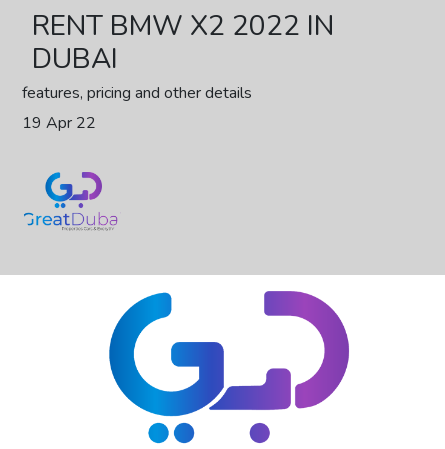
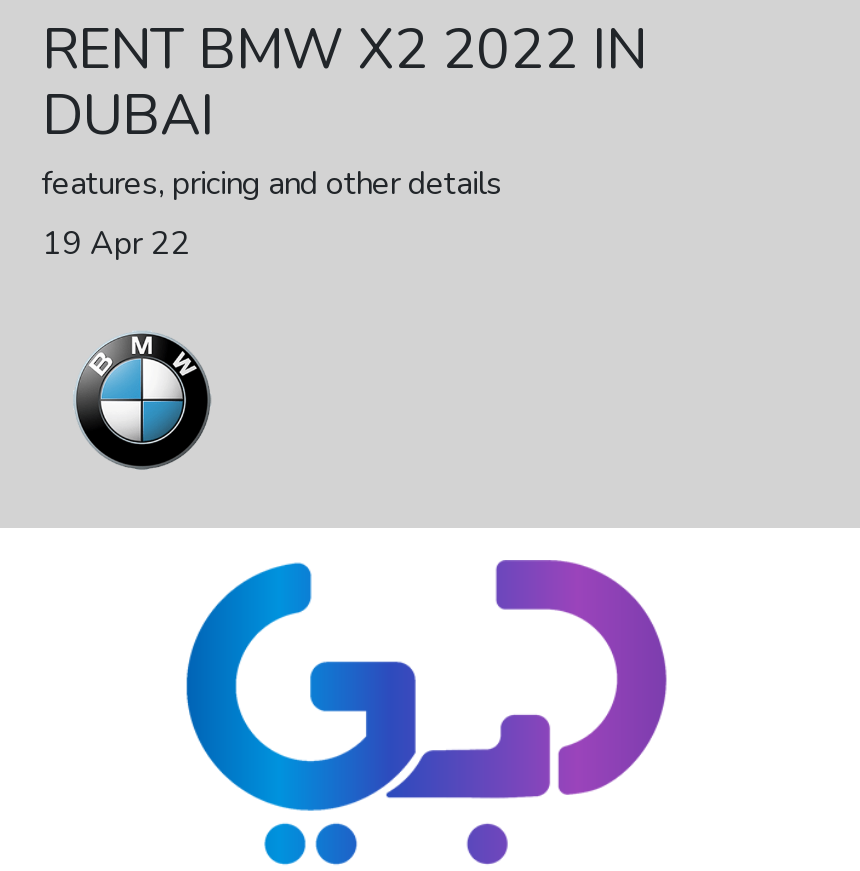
[23,171,120,235] [image] -> [62,332,212,470] [image]

